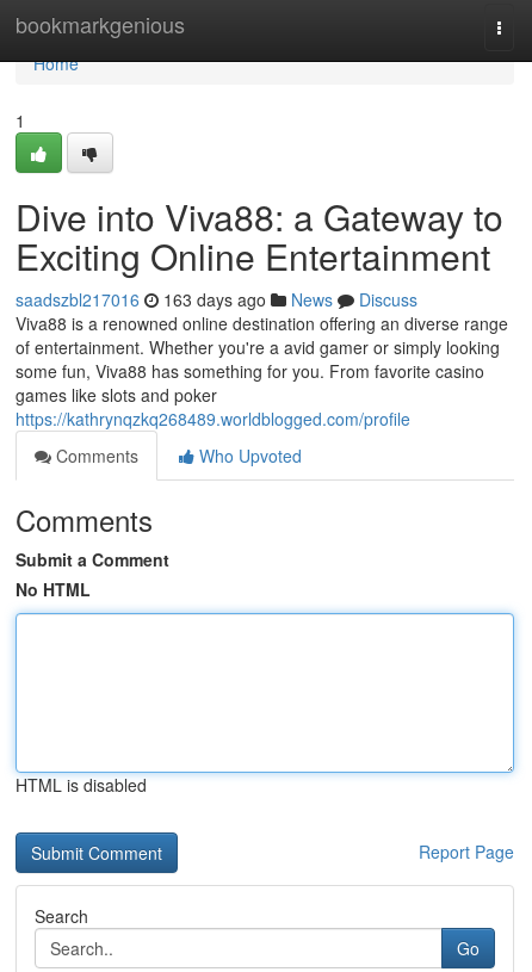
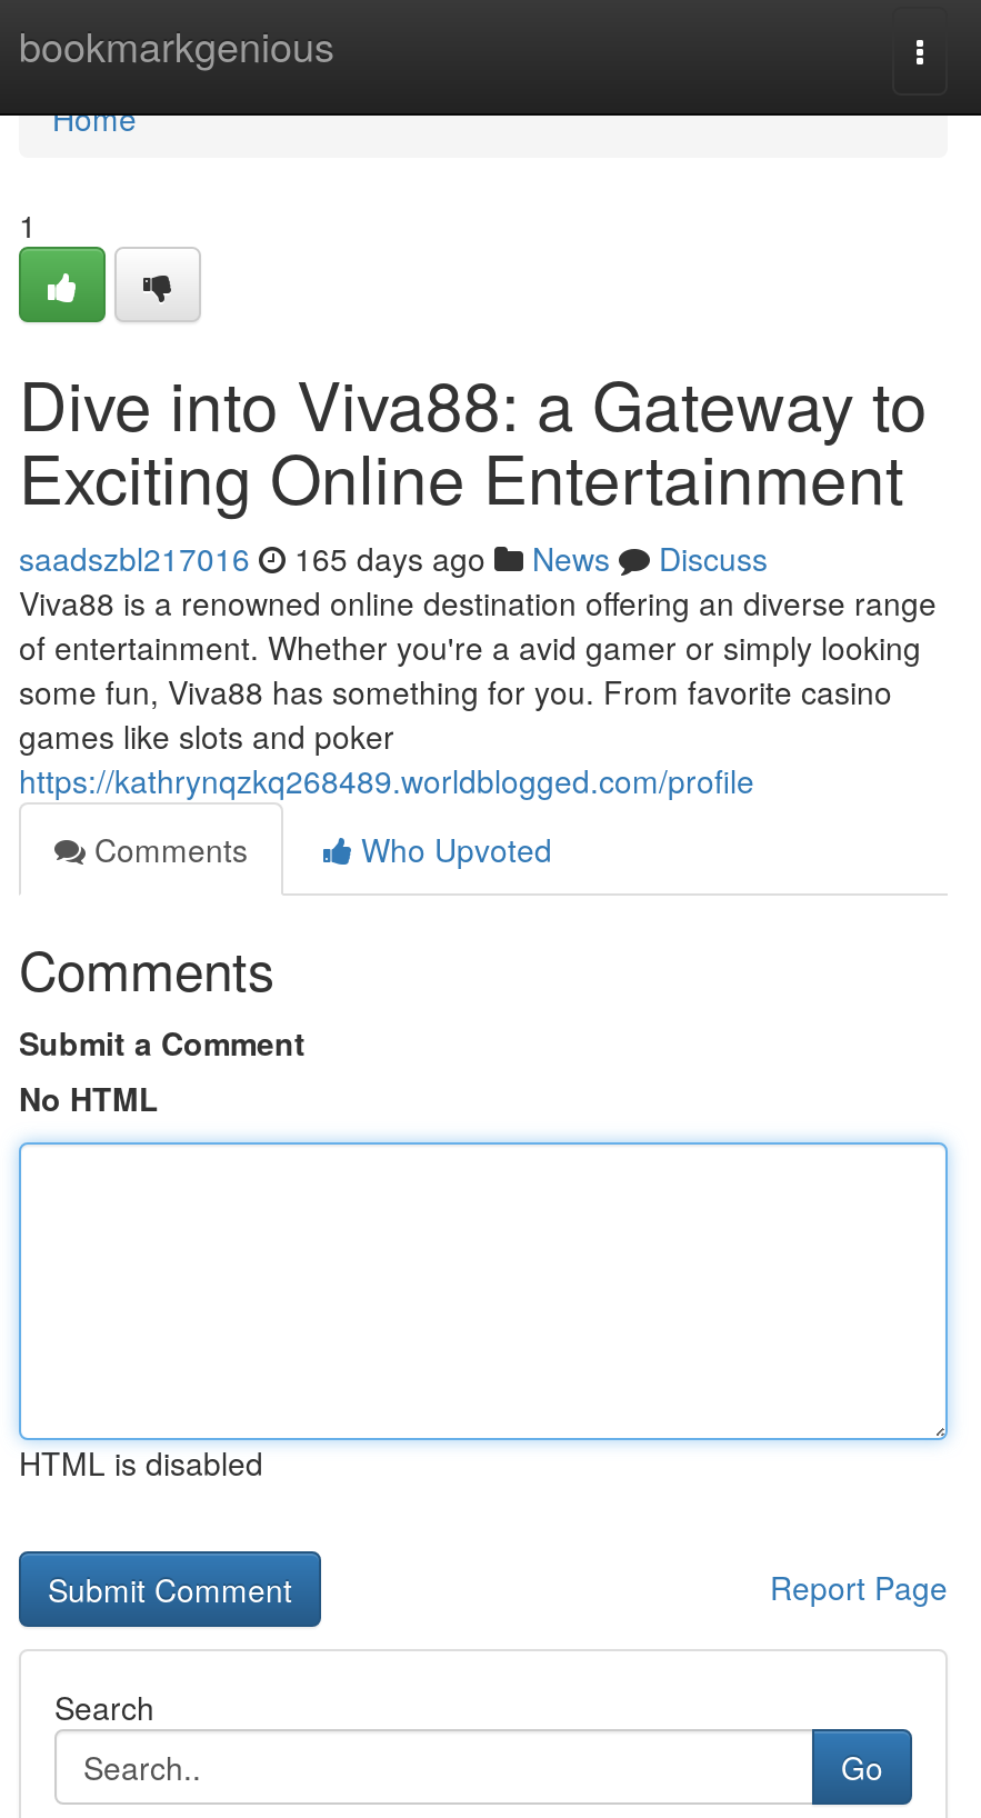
[16,287,417,311] saadszbl217016 163 days ago News Discuss -> [19,536,768,580] saadszbl217016 165 days ago News Discuss

